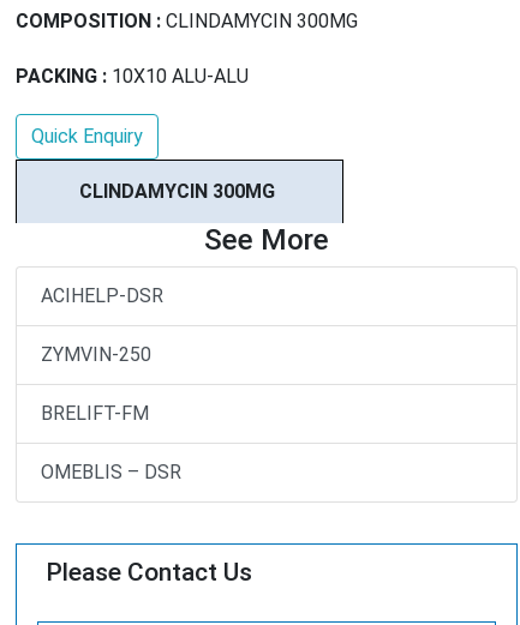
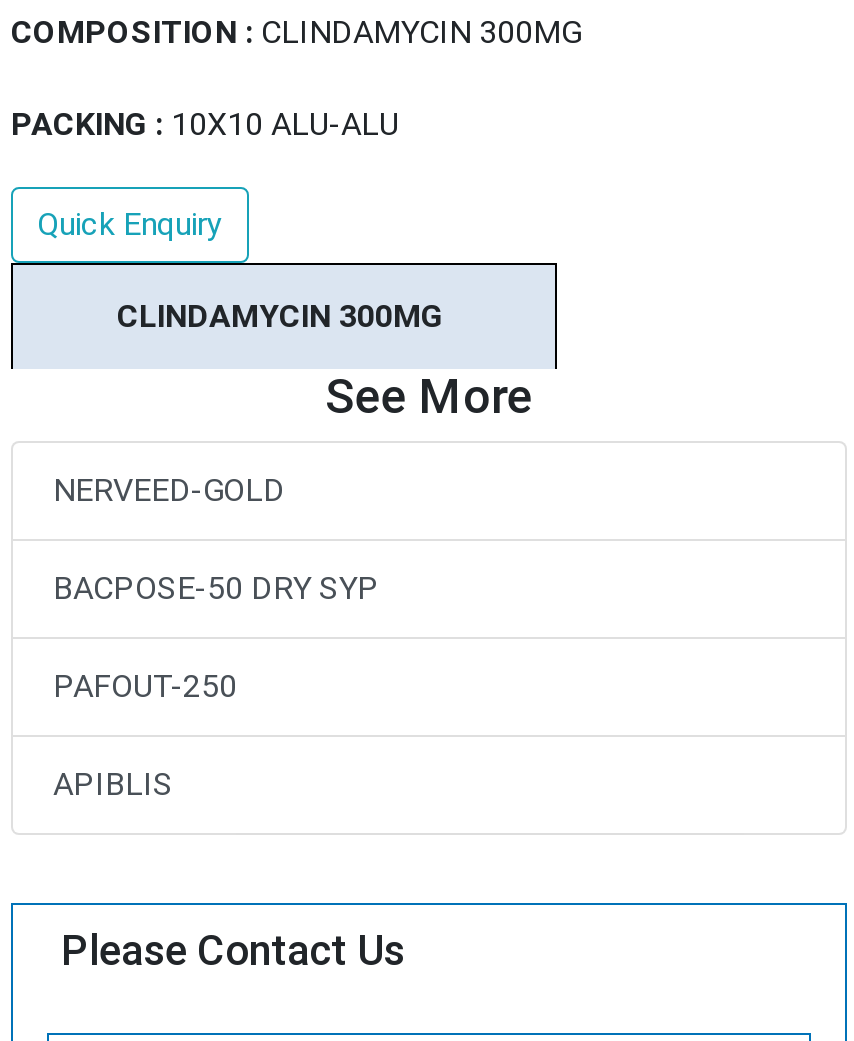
[41,284,163,307] ACIHELP-DSR -> [53,471,285,509] NERVEED-GOLD
[41,343,151,366] ZYMVIN-250 -> [53,569,379,607] BACPOSE-50 DRY SYP
[41,402,149,425] BRELIFT-FM -> [53,667,237,705] PAFOUT-250
[41,461,181,484] OMEBLIS – DSR -> [53,765,173,803] APIBLIS

